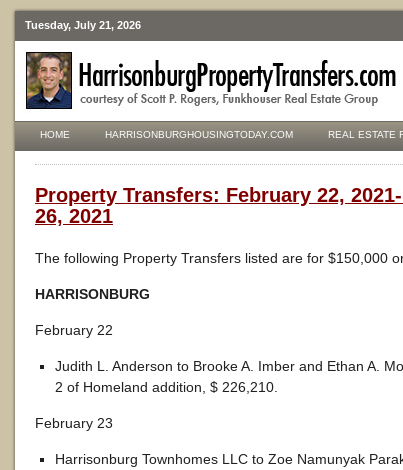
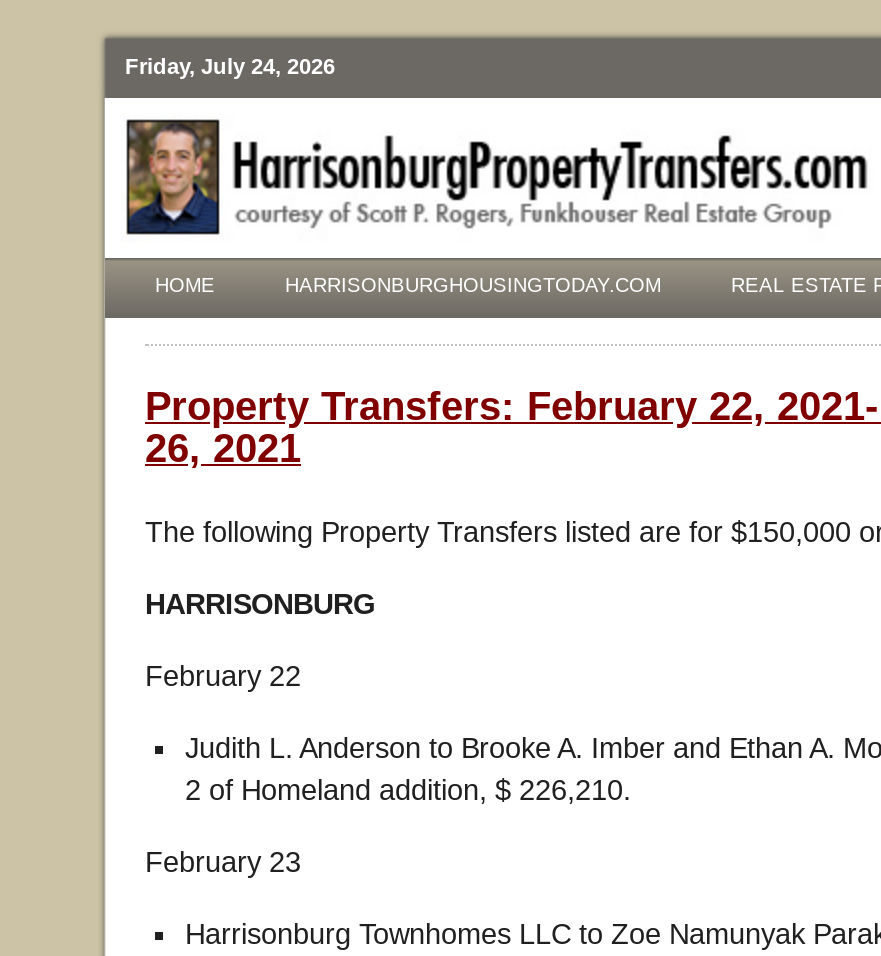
[25,19,141,31] Tuesday, July 21, 2026 -> [125,54,335,78] Friday, July 24, 2026

